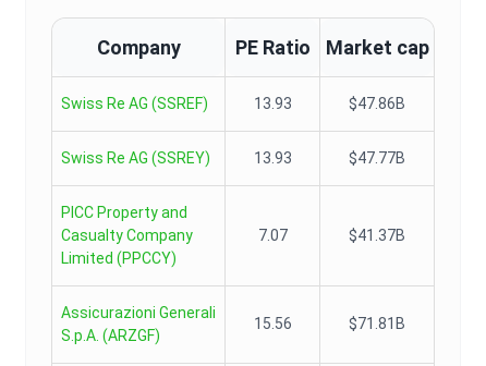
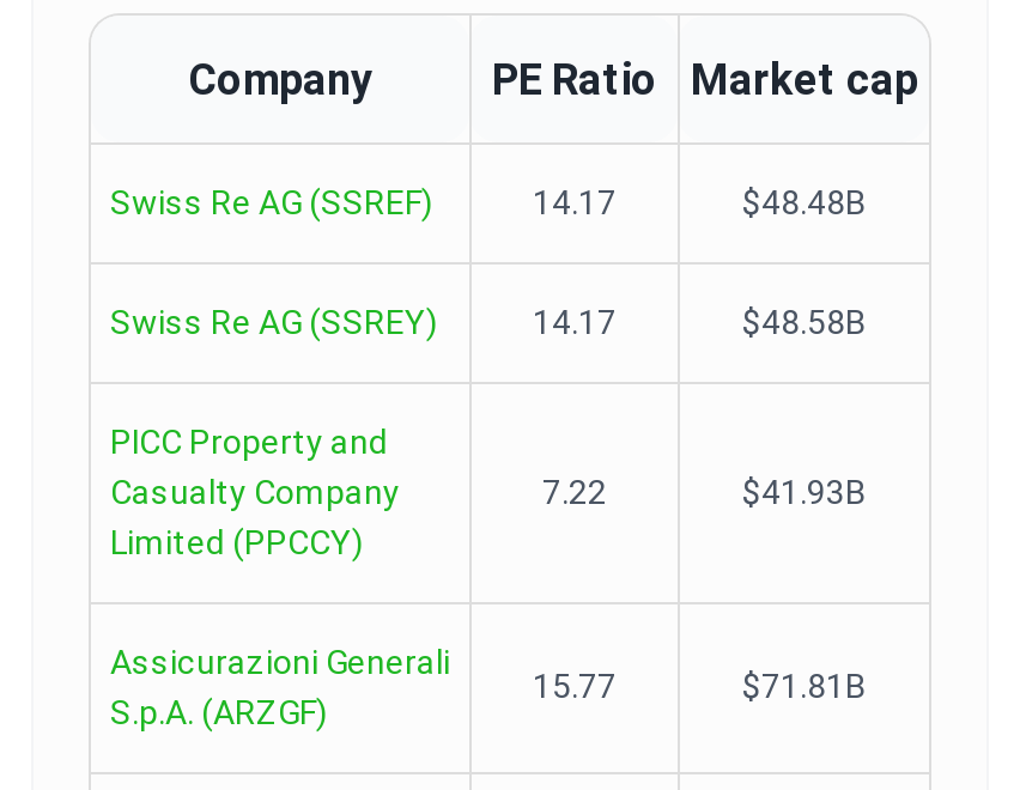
[253,95,405,112] 13.93 | $47.86B -> [533,183,867,221] 14.17 | $48.48B
[253,149,405,167] 13.93 | $47.77B -> [533,303,867,341] 14.17 | $48.58B
[258,227,405,244] 7.07 | $41.37B -> [542,473,867,511] 7.22 | $41.93B
[253,315,291,332] 15.56 -> [533,667,617,705] 15.77

